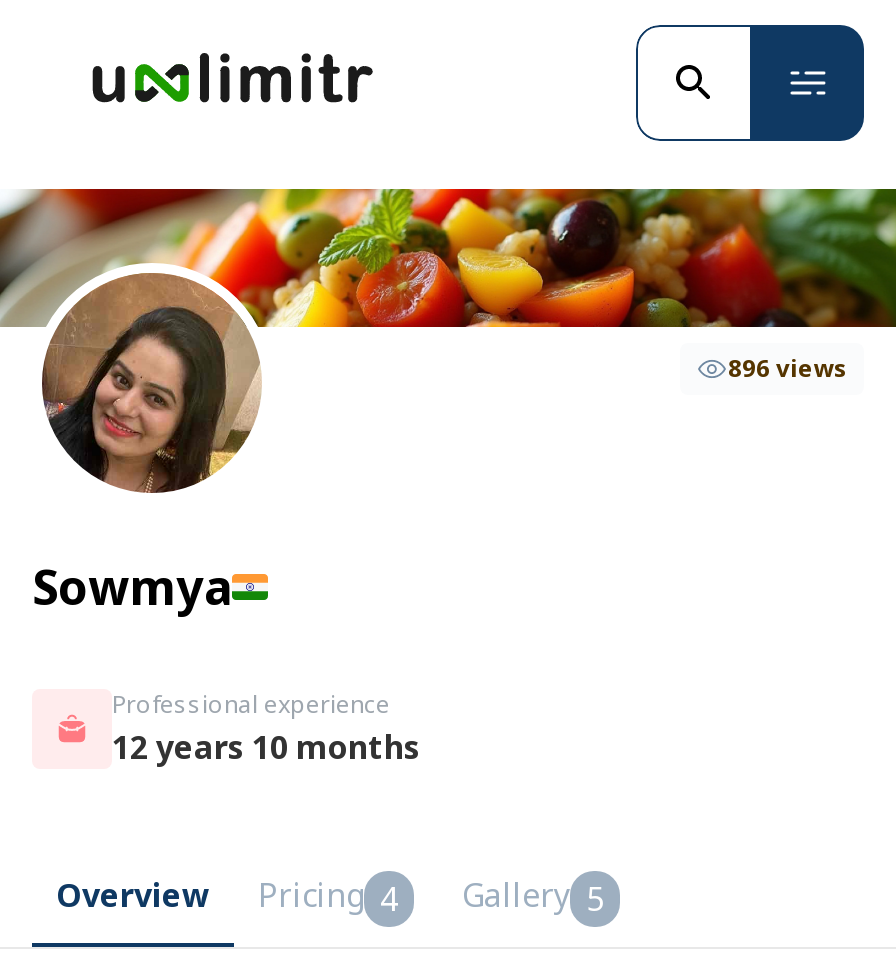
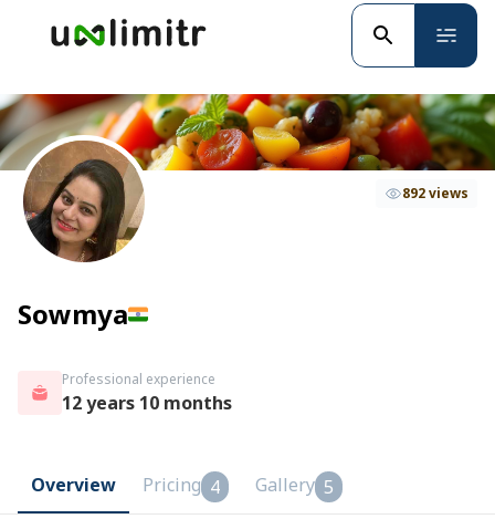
[728,351,848,385] 896 views -> [402,184,468,202] 892 views

